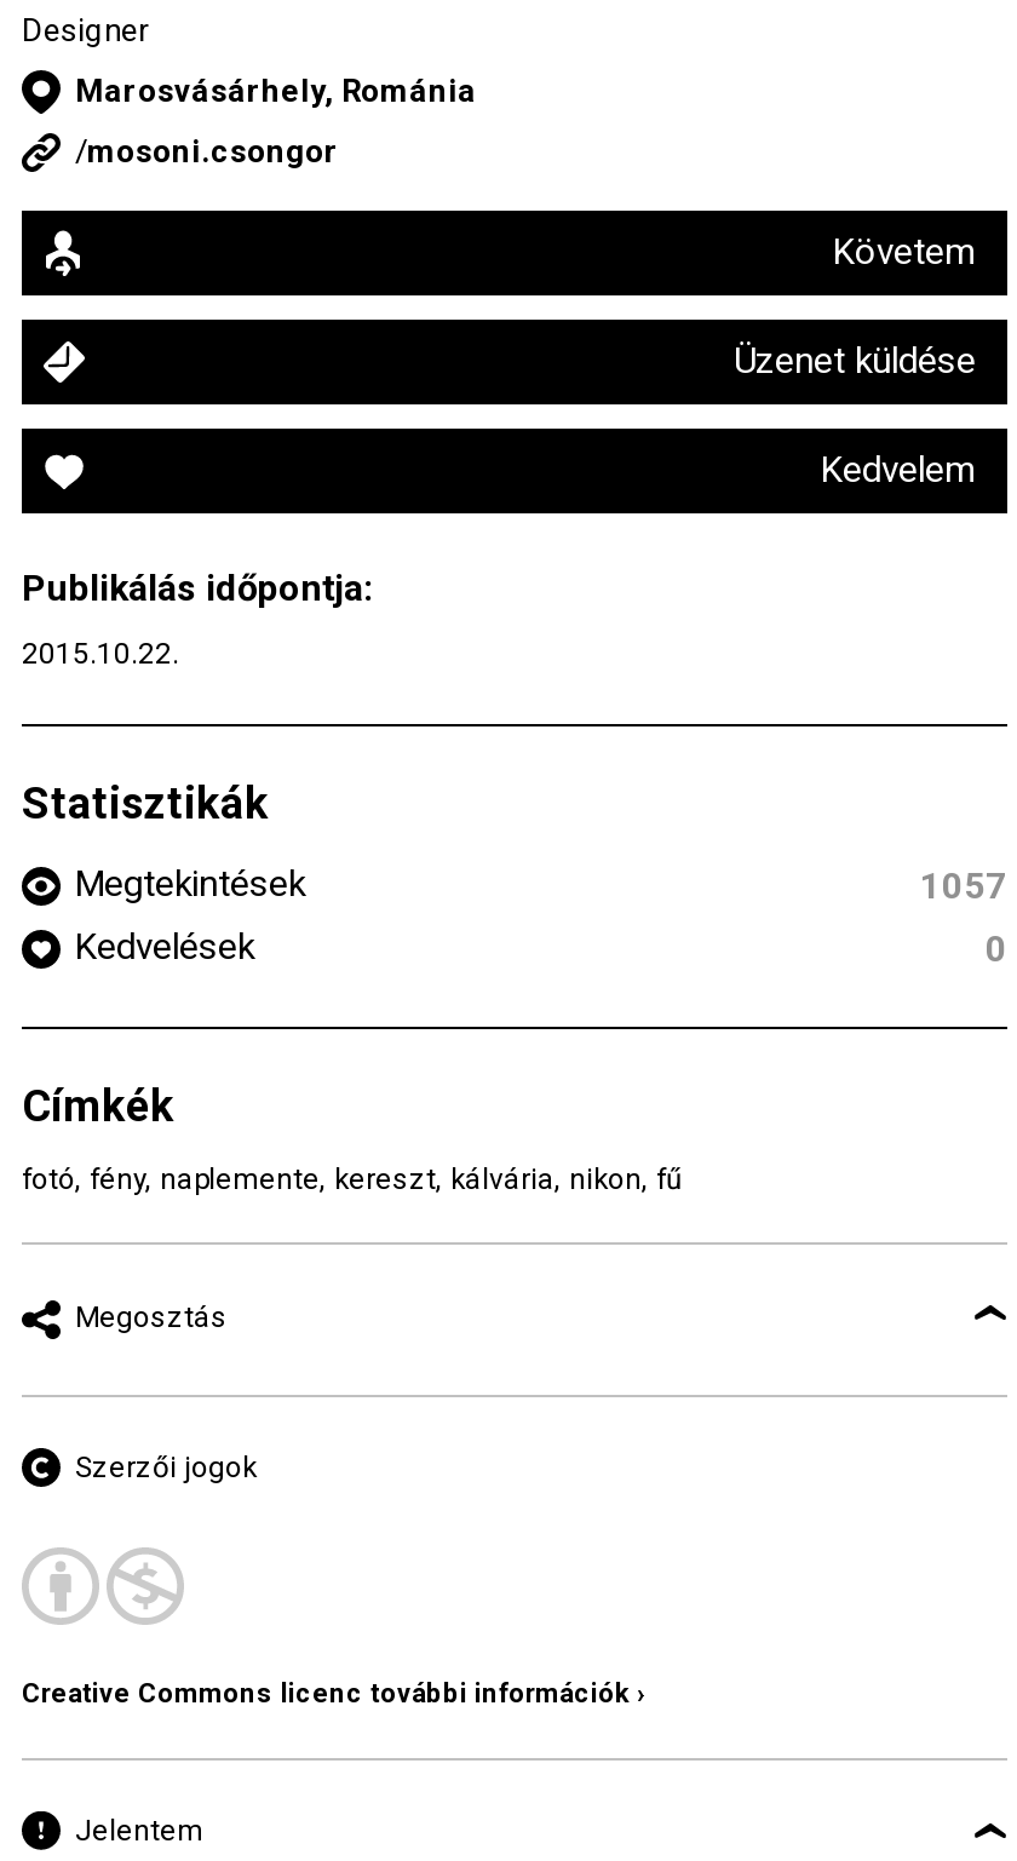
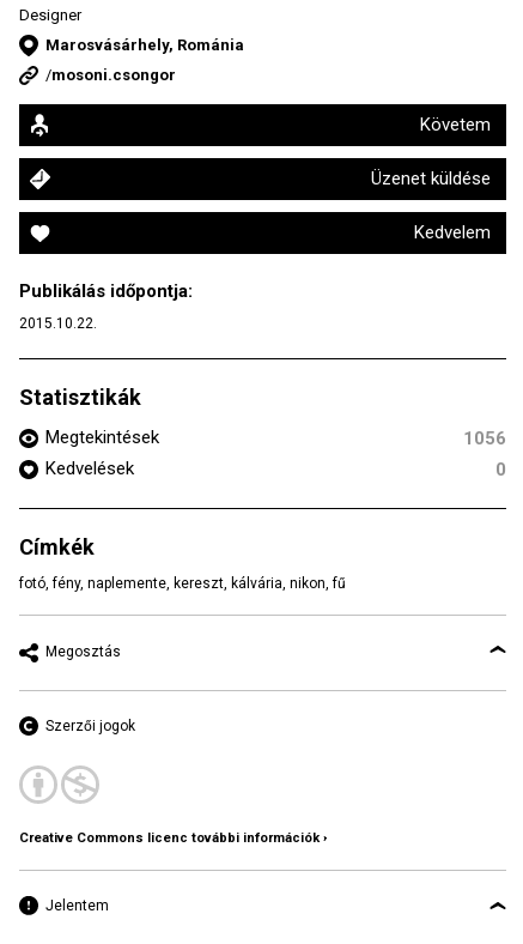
[920,865,1007,908] 1057 -> [463,428,506,449] 1056

